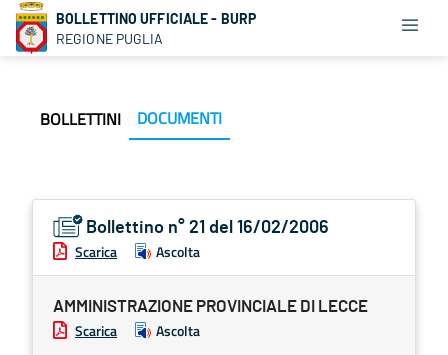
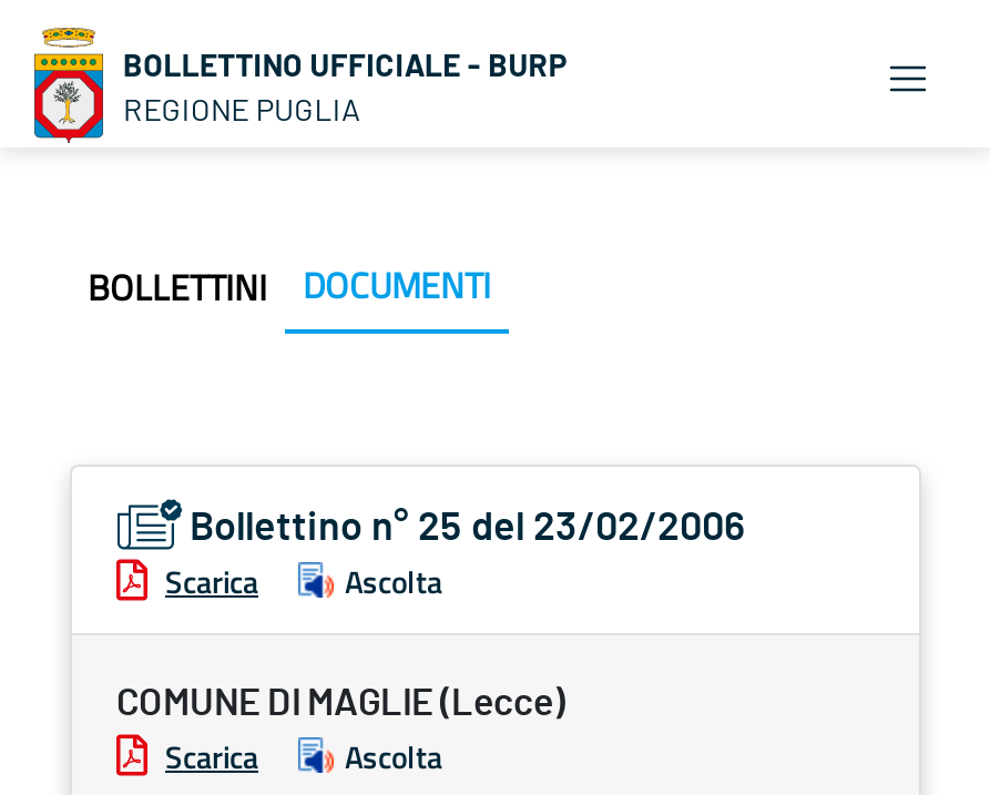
[86,219,329,237] Bollettino n° 21 del 16/02/2006 -> [190,509,746,549] Bollettino n° 25 del 23/02/2006
[53,298,368,315] AMMINISTRAZIONE PROVINCIALE DI LECCE -> [116,684,564,722] COMUNE DI MAGLIE (Lecce)

